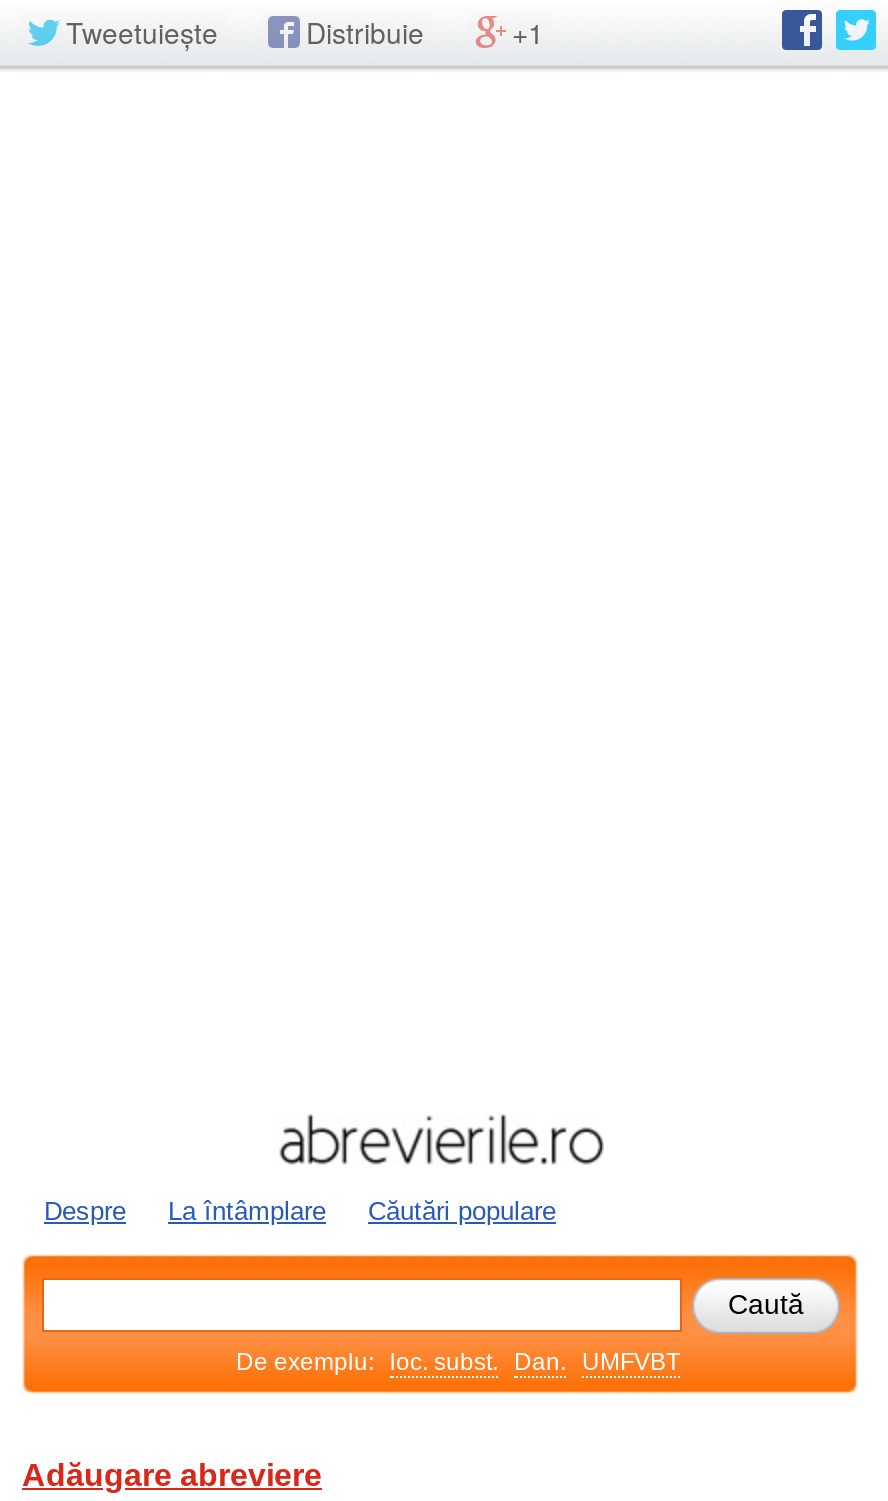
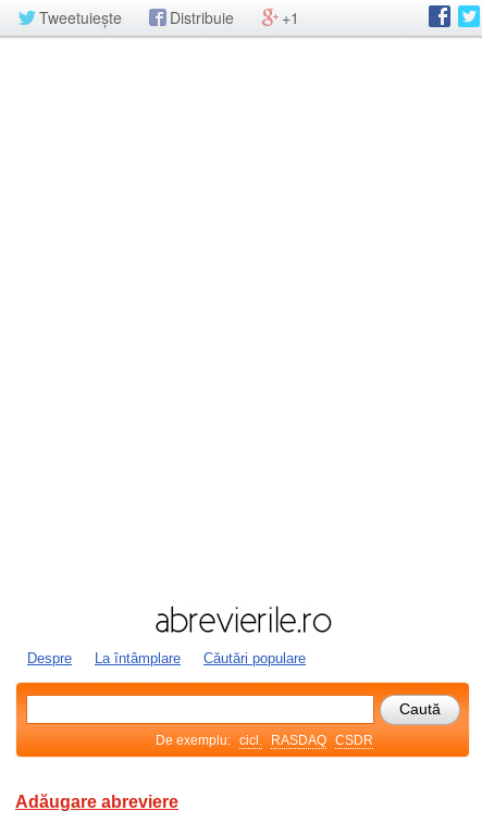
[236,1348,680,1376] De exemplu: loc. subst. Dan. UMFVBT -> [156,733,373,748] De exemplu: cicl. RASDAQ CSDR

